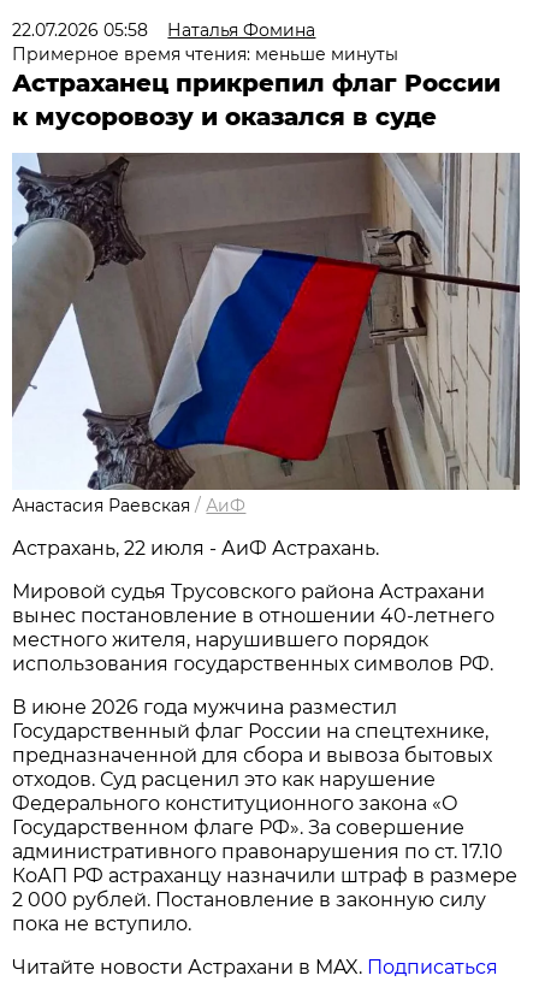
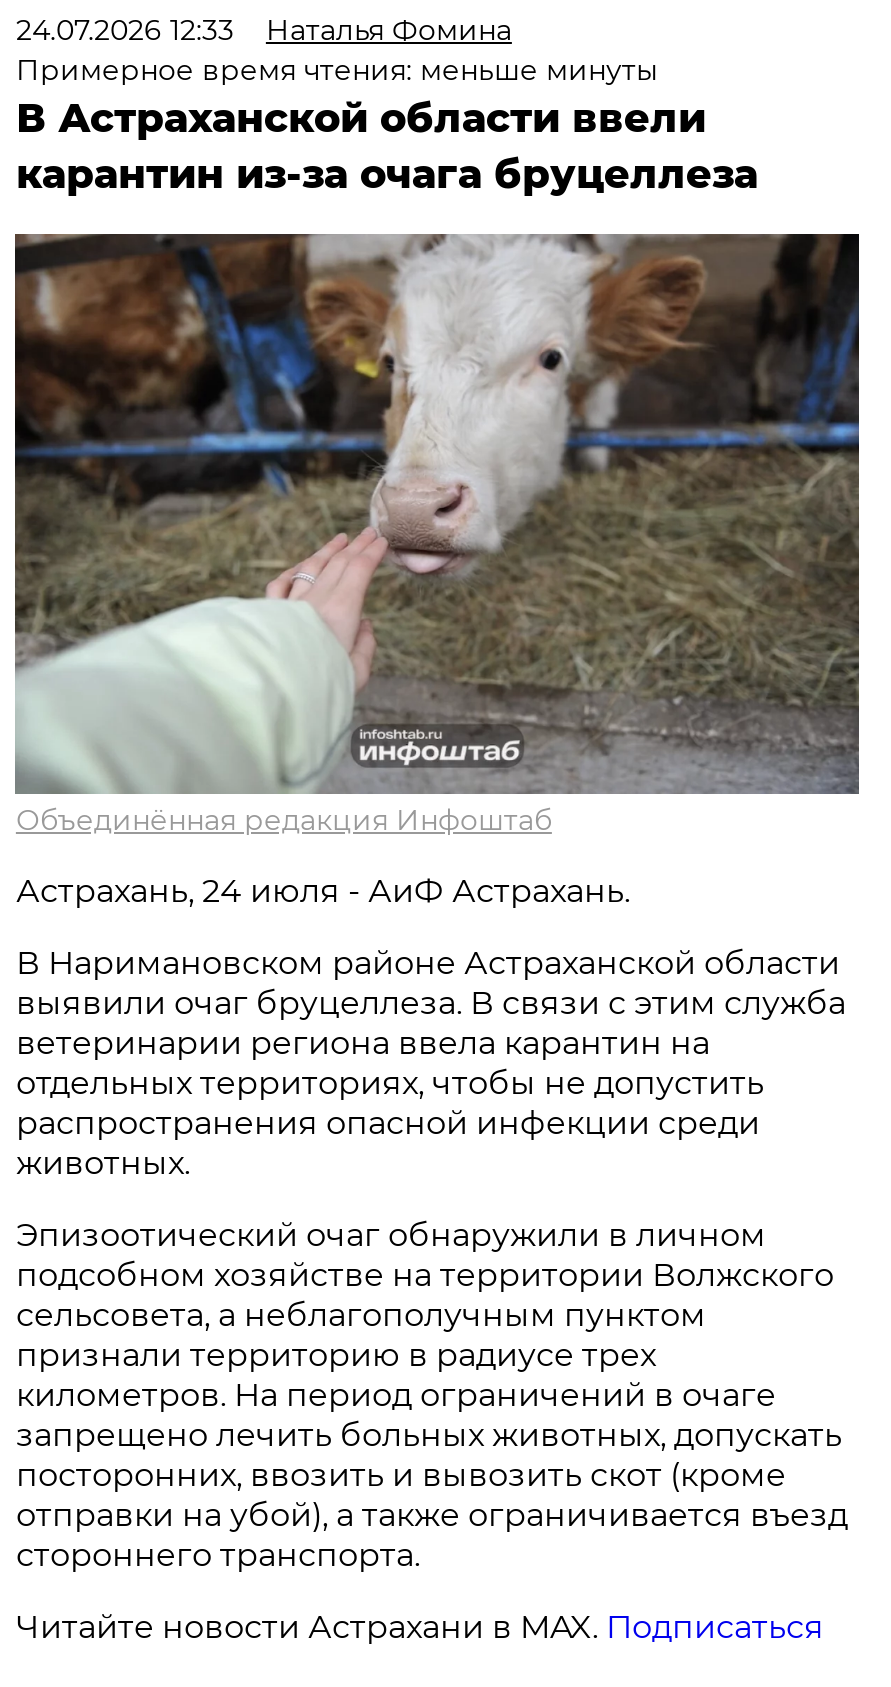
[13,19,316,40] 22.07.2026 05:58 Наталья Фомина -> [16,11,512,47] 24.07.2026 12:33 Наталья Фомина
[13,68,501,131] Астраханец прикрепил флаг России | к мусоровозу и оказался в суде -> [16,93,758,197] В Астраханской области ввели | карантин из-за очага бруцеллеза
[12,153,520,516] [image] | Анастасия Раевская / АиФ -> [13,234,861,837] [image] | Объединённая редакция Инфоштаб
[13,536,379,559] Астрахань, 22 июля - АиФ Астрахань. -> [16,871,630,909] Астрахань, 24 июля - АиФ Астрахань.
[13,580,495,675] Мировой судья Трусовского района Астрахани | вынес постановление в отношении 40-летнего | местного жителя, нарушившего порядок | использования государственных символов РФ. -> [16,943,846,1181] В Наримановском районе Астраханской области | выявили очаг бруцеллеза. В связи с этим служба | ветеринарии региона ввела карантин на | отдельных территориях, чтобы не допустить | распространения опасной инфекции среди | животных.
[13,695,518,935] В июне 2026 года мужчина разместил | Государственный флаг России на спецтехнике, | предназначенной для сбора и вывоза бытовых | отходов. Суд расценил это как нарушение | Федерального конституционного закона «О | Государственном флаге РФ». За совершение | административного правонарушения по ст. 17.10 | КоАП РФ астраханцу назначили штраф в размере | 2 000 рублей. Постановление в законную силу | пока не вступило. -> [16,1215,848,1573] Эпизоотический очаг обнаружили в личном | подсобном хозяйстве на территории Волжского | сельсовета, а неблагополучным пунктом | признали территорию в радиусе трех | километров. На период ограничений в очаге | запрещено лечить больных животных, допускать | посторонних, ввозить и вывозить скот (кроме | отправки на убой), а также ограничивается въезд | стороннего транспорта.

